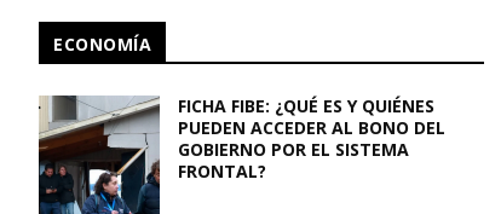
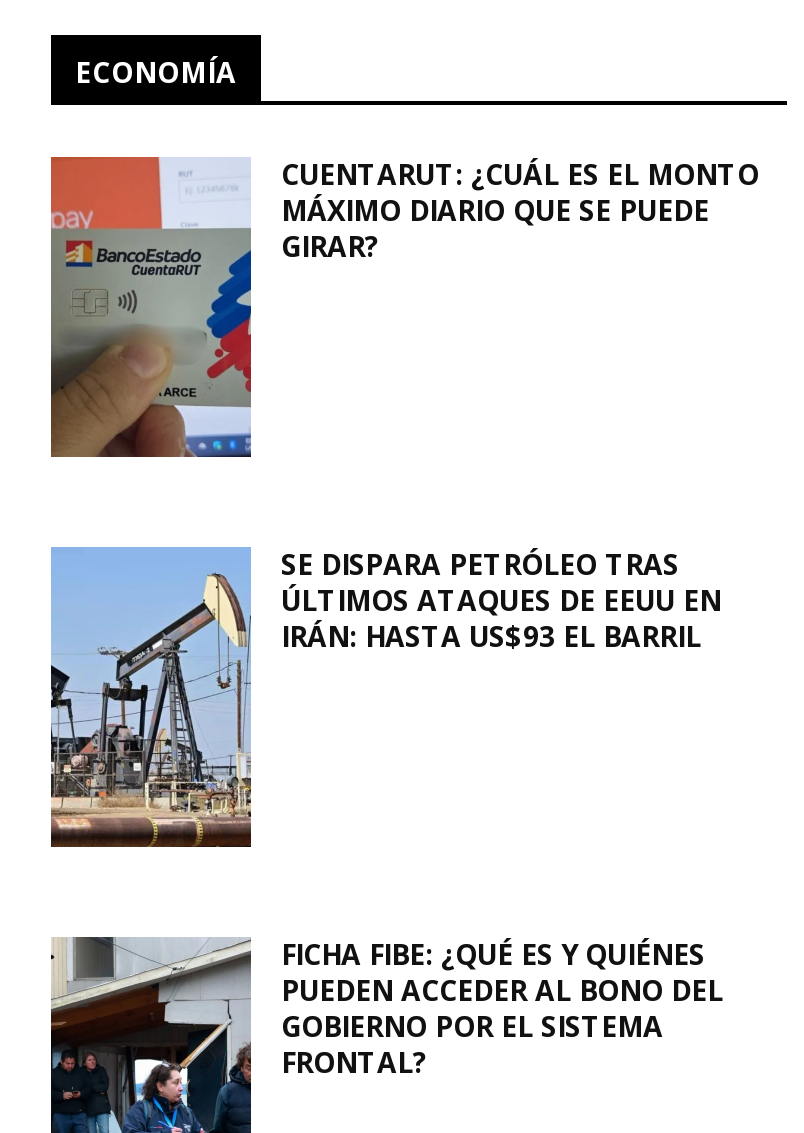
none -> [49,155,759,459] [image] | CUENTARUT: ¿CUÁL ES EL MONTO | MÁXIMO DIARIO QUE SE PUEDE | GIRAR?
none -> [49,545,721,885] [image] | SE DISPARA PETRÓLEO TRAS | ÚLTIMOS ATAQUES DE EEUU EN | IRÁN: HASTA US$93 EL BARRIL

